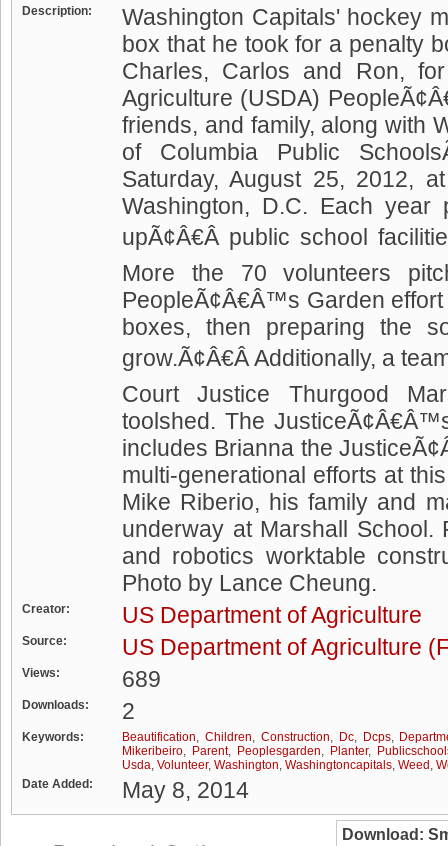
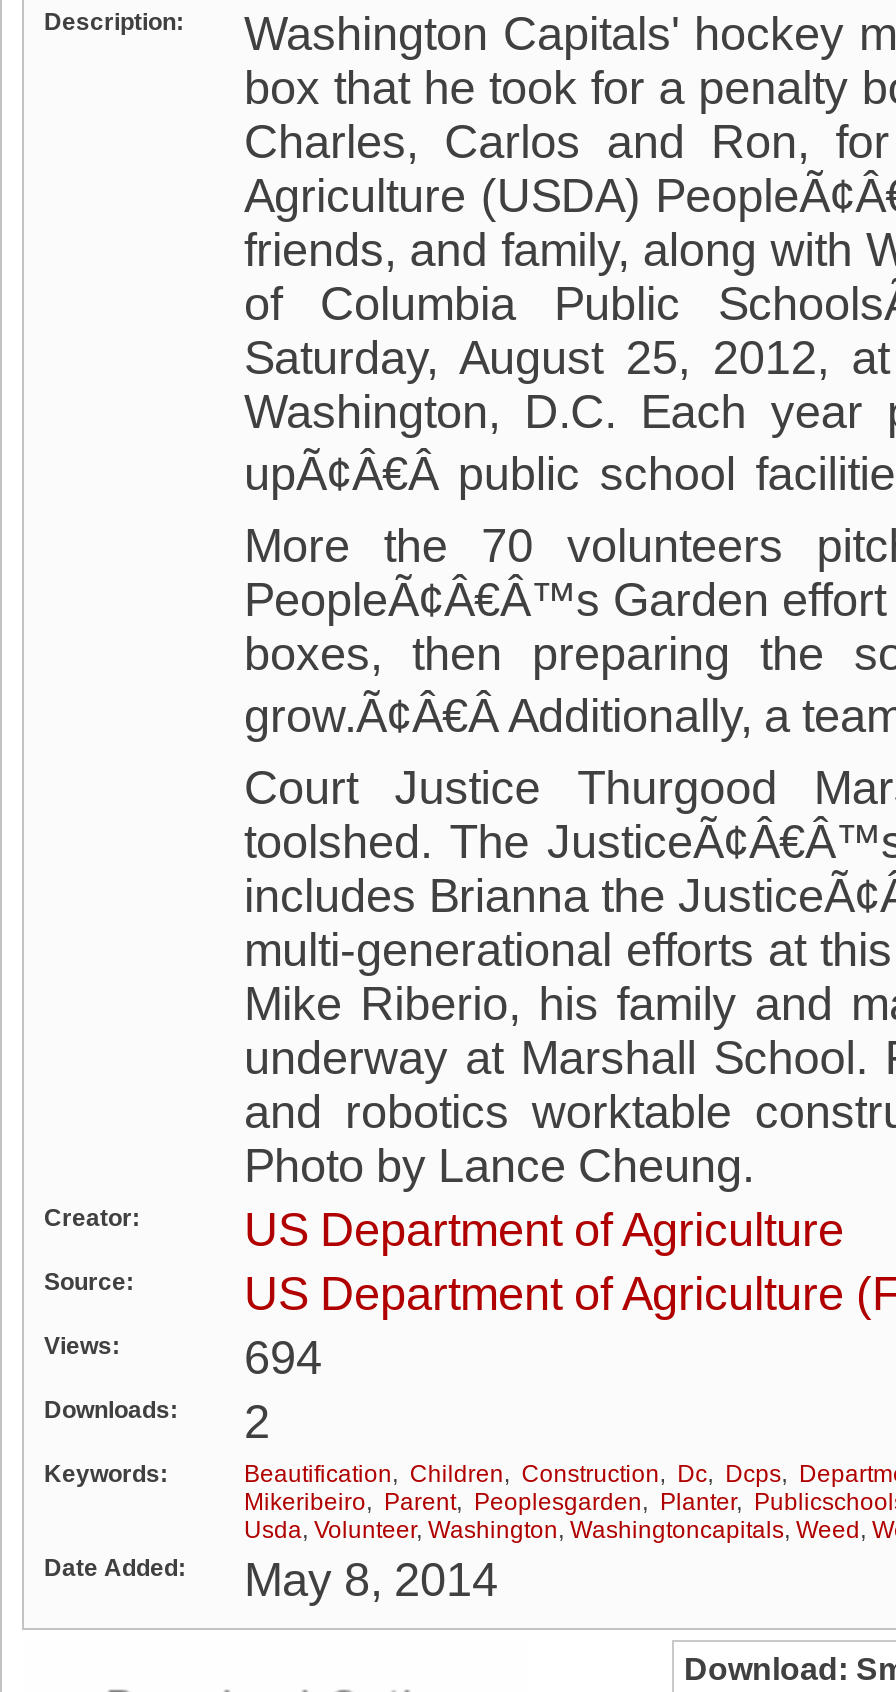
[122,666,161,692] 689 -> [244,1332,322,1384] 694

